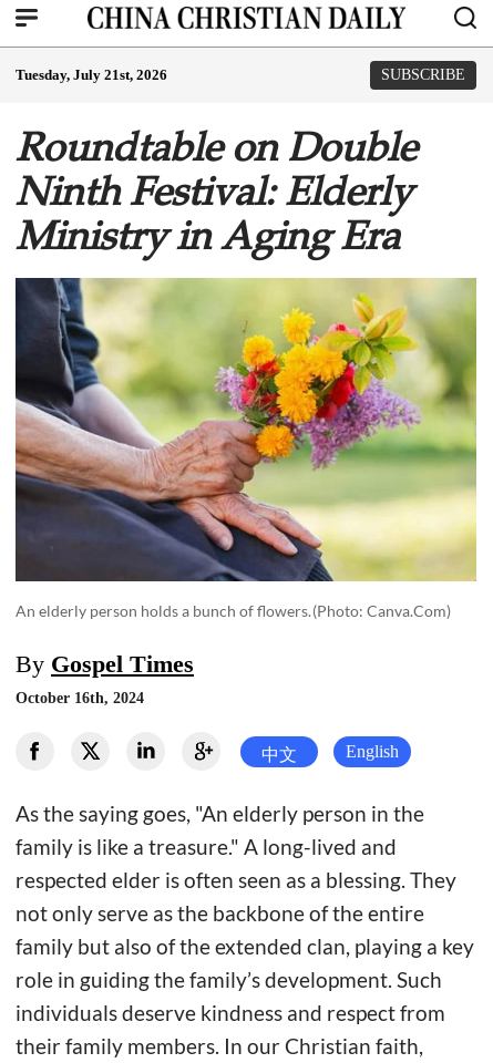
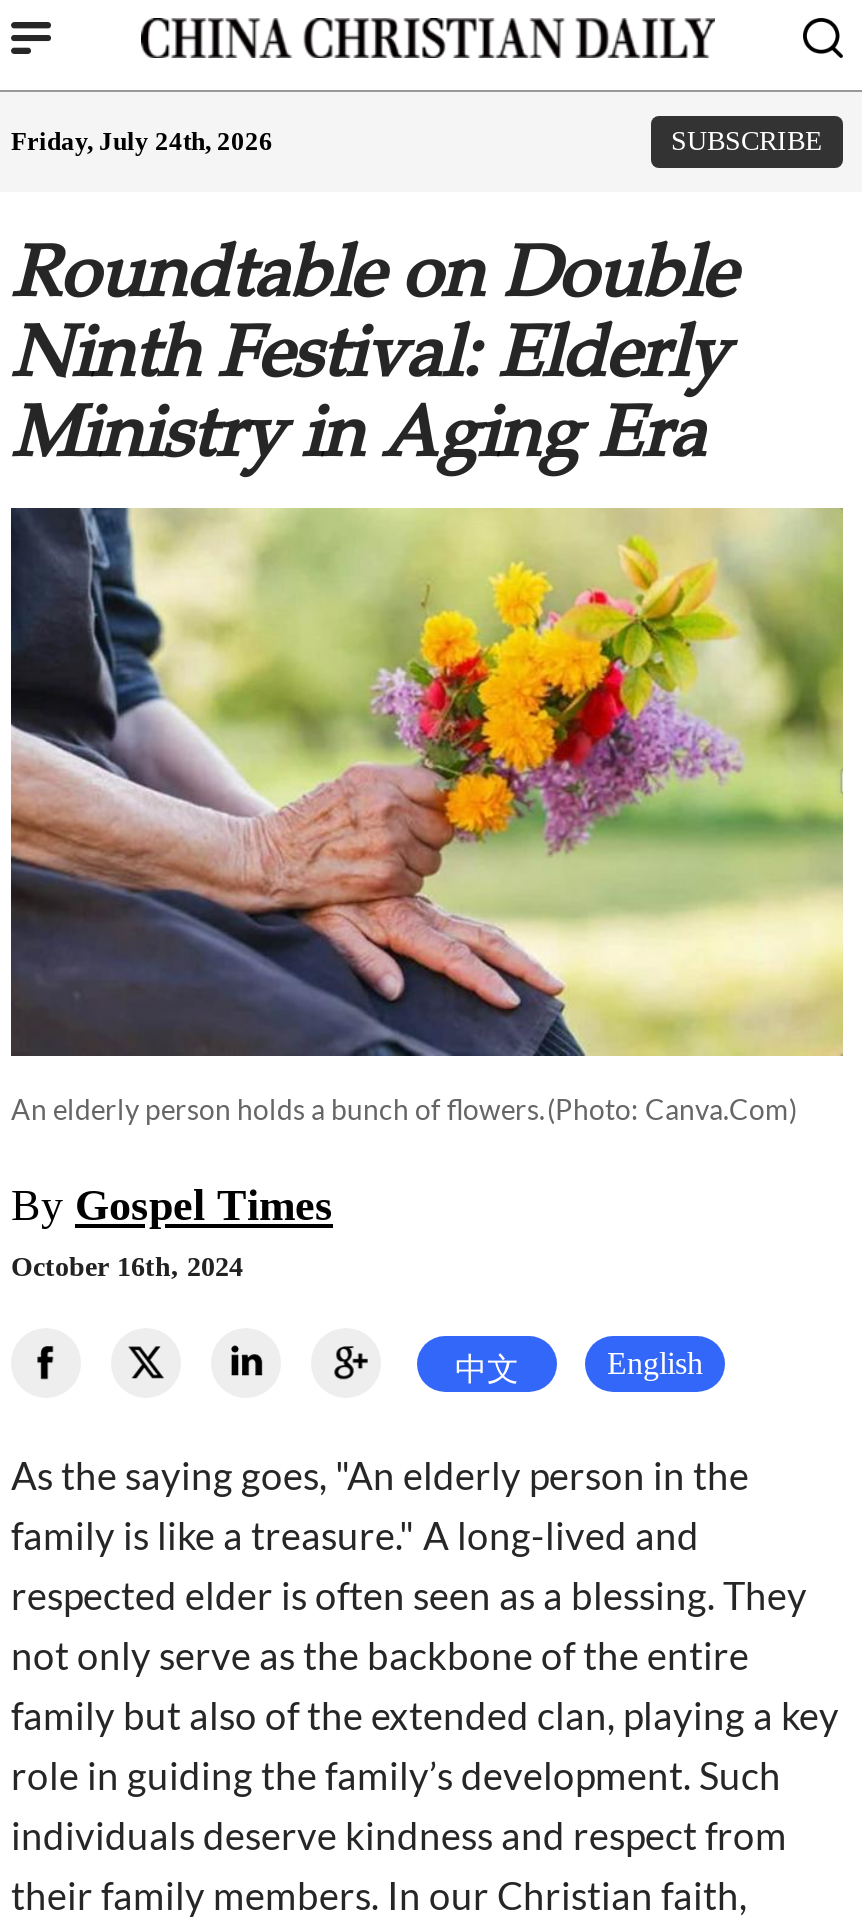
[16,66,167,83] Tuesday, July 21st, 2026 -> [11,126,273,156] Friday, July 24th, 2026

